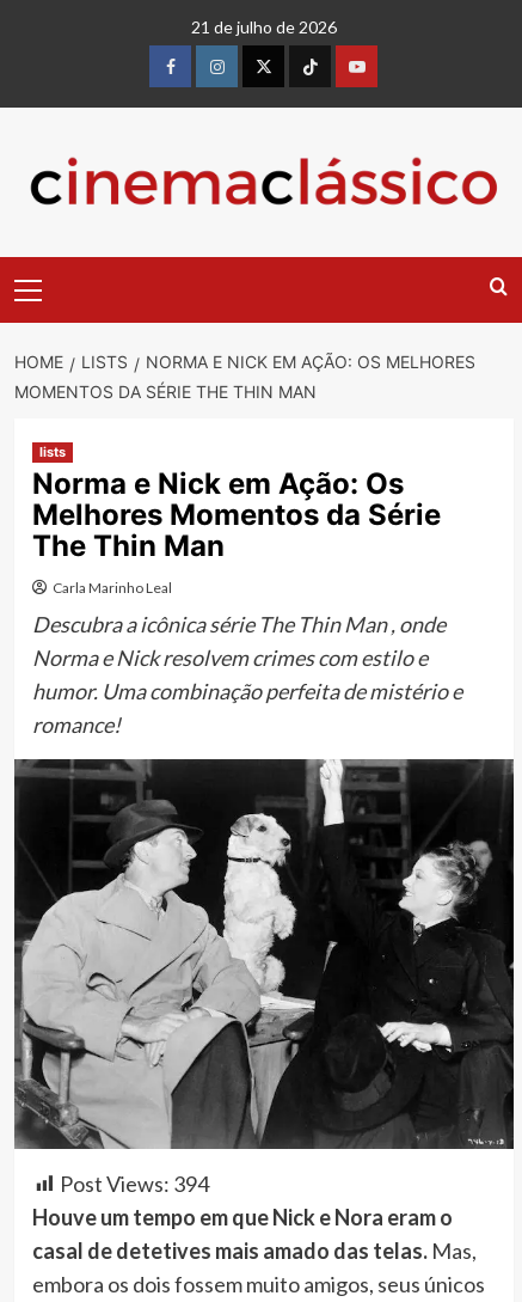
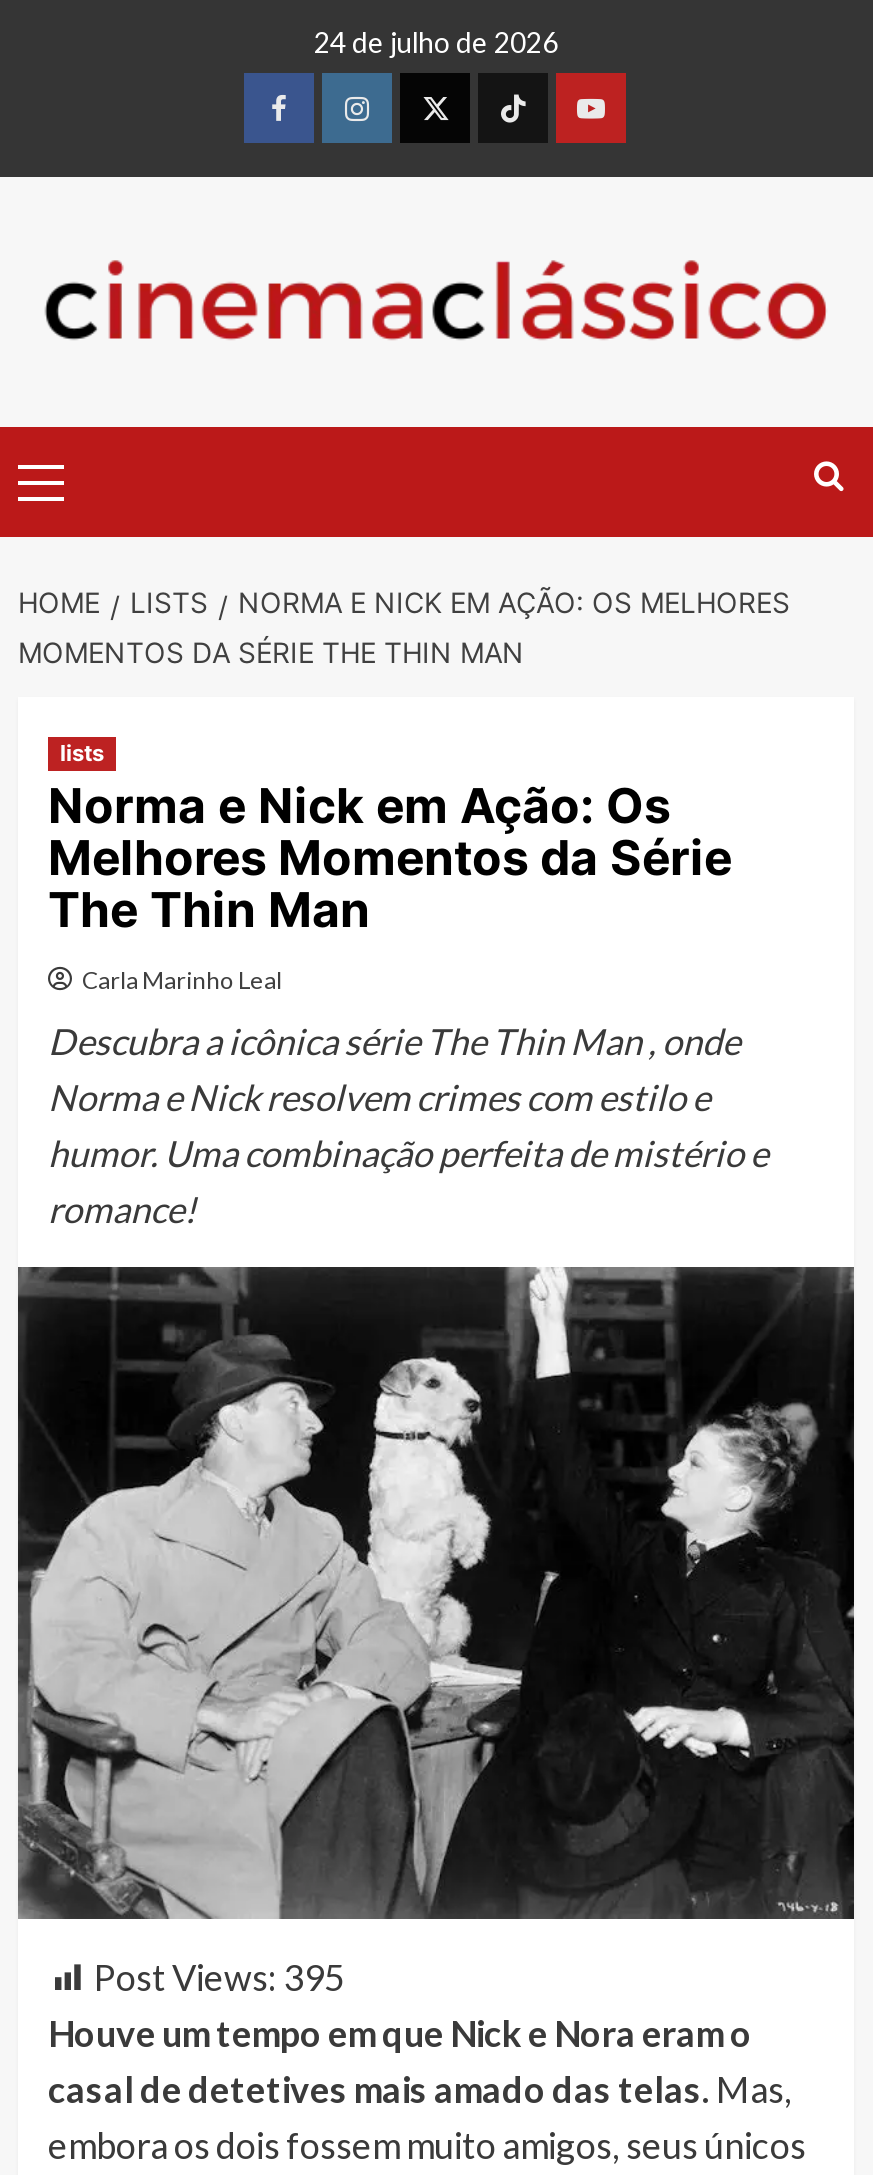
[191,17,337,37] 21 de julho de 2026 -> [314,25,558,59] 24 de julho de 2026
[60,1170,209,1196] Post Views: 394 -> [94,1954,344,1998] Post Views: 395

